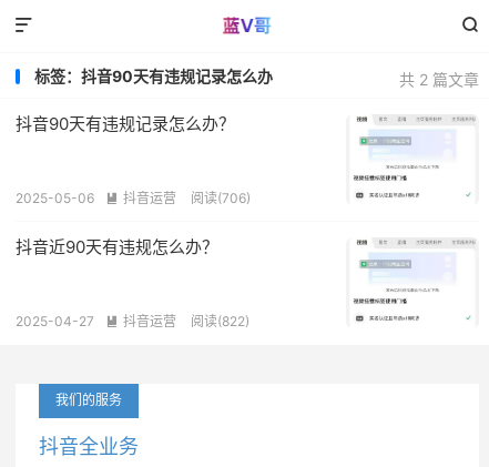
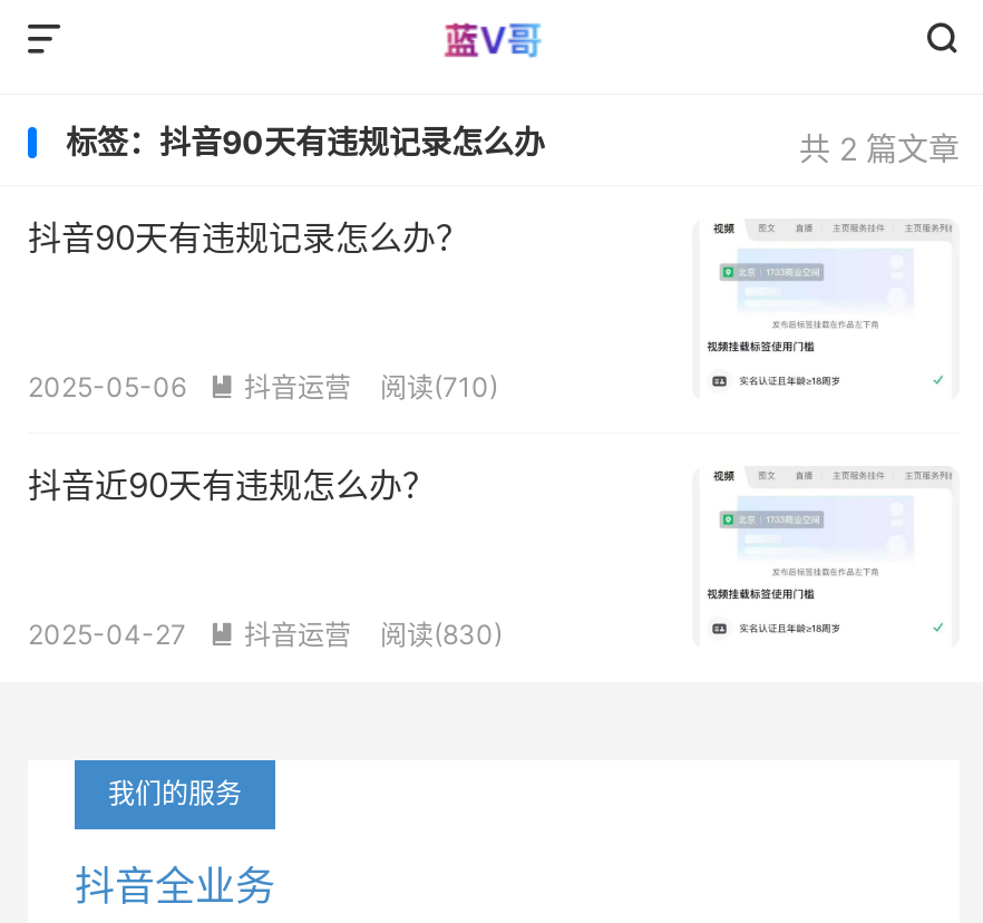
[191,190,251,206] 阅读(706) -> [380,370,498,404] 阅读(710)
[191,313,249,329] 阅读(822) -> [380,618,503,651] 阅读(830)

